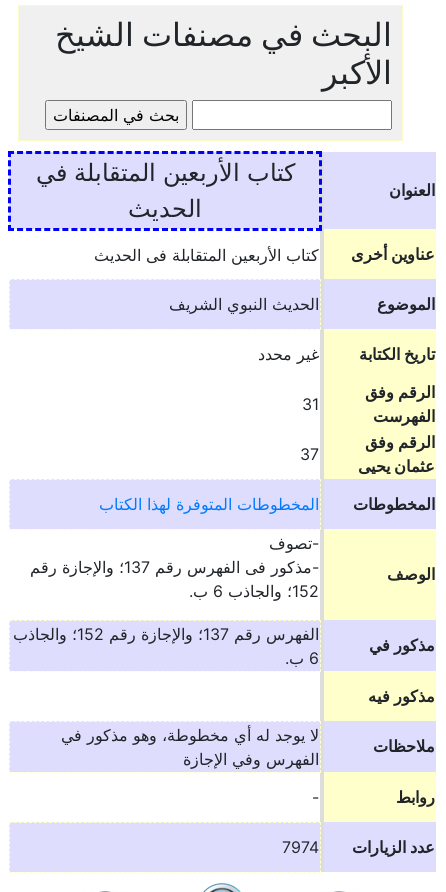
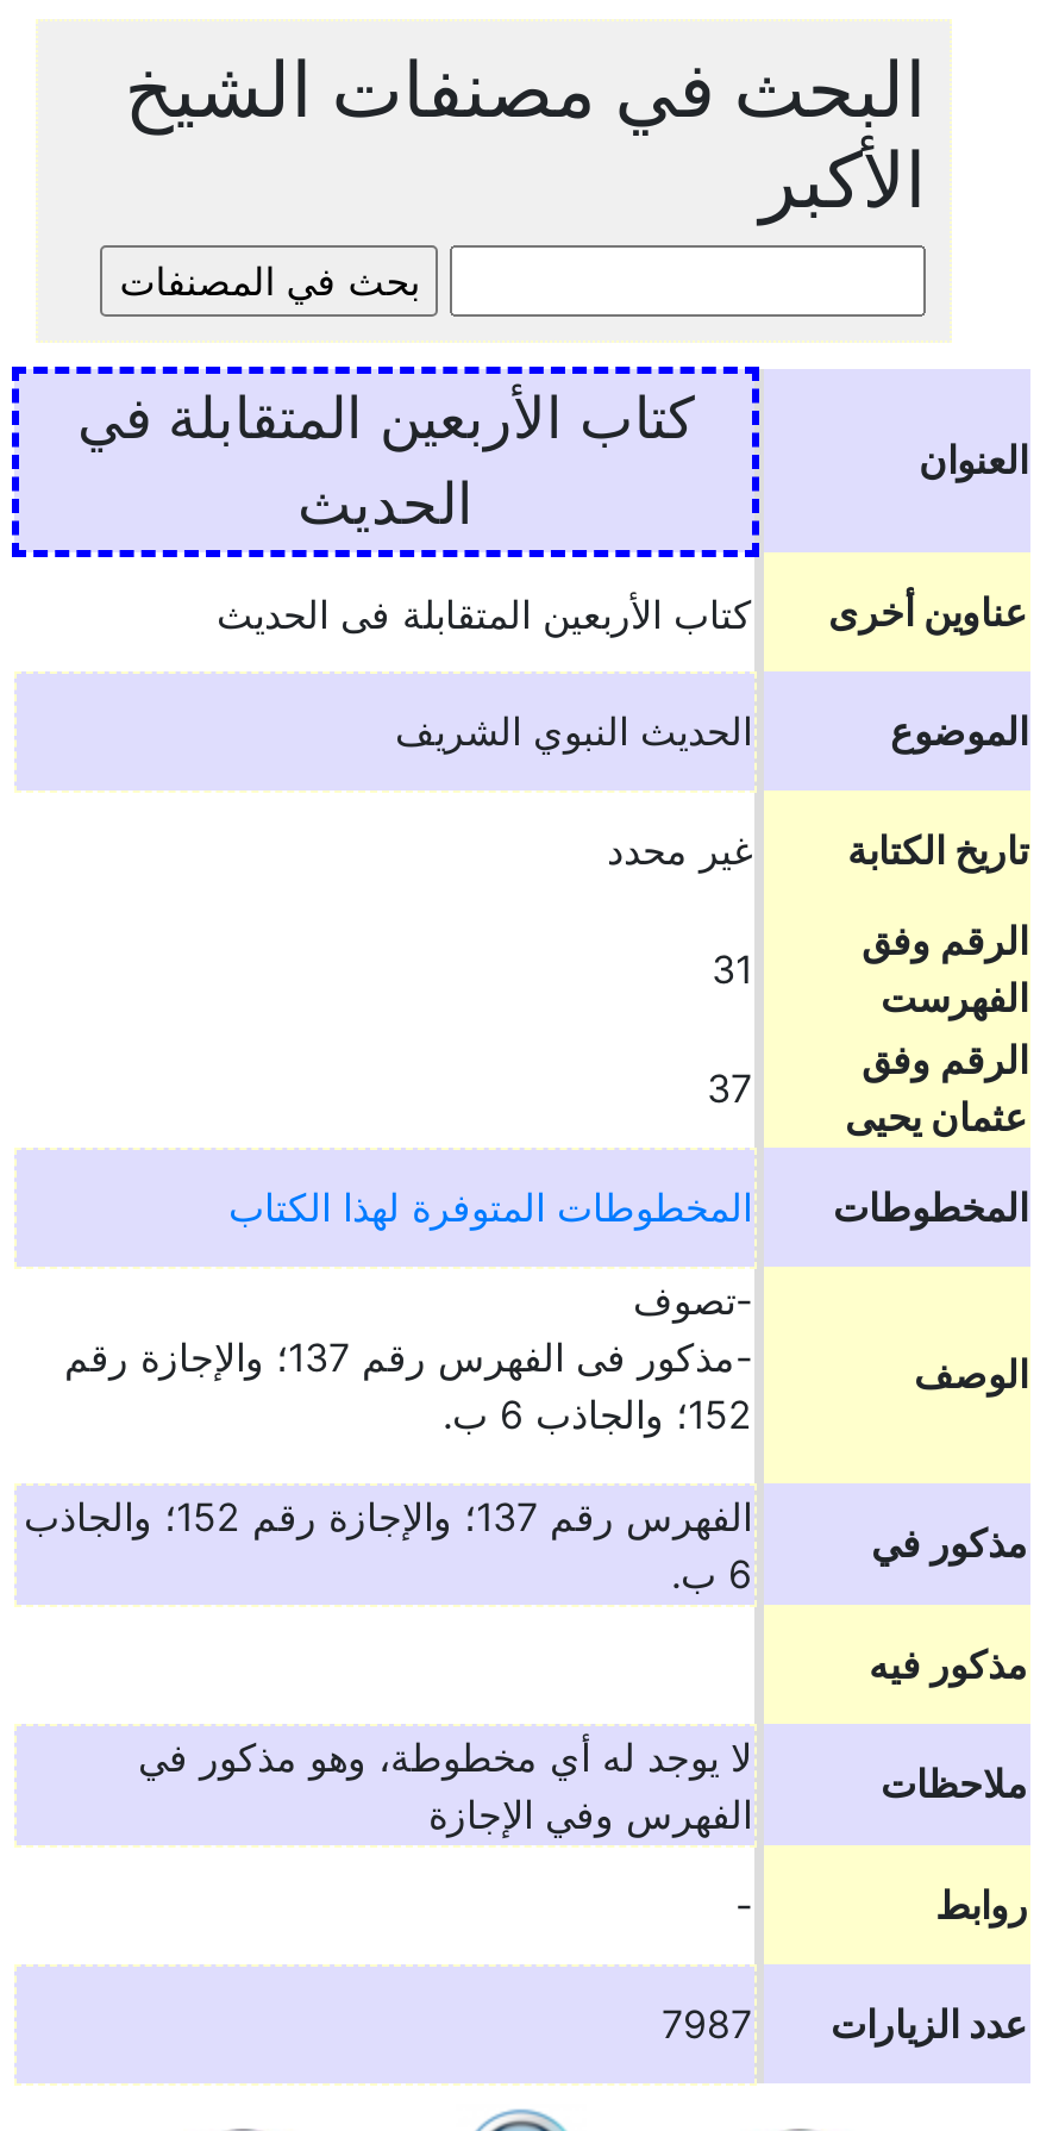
[282,837,435,857] عدد الزيارات 7974 -> [662,2001,1028,2048] عدد الزيارات 7987

